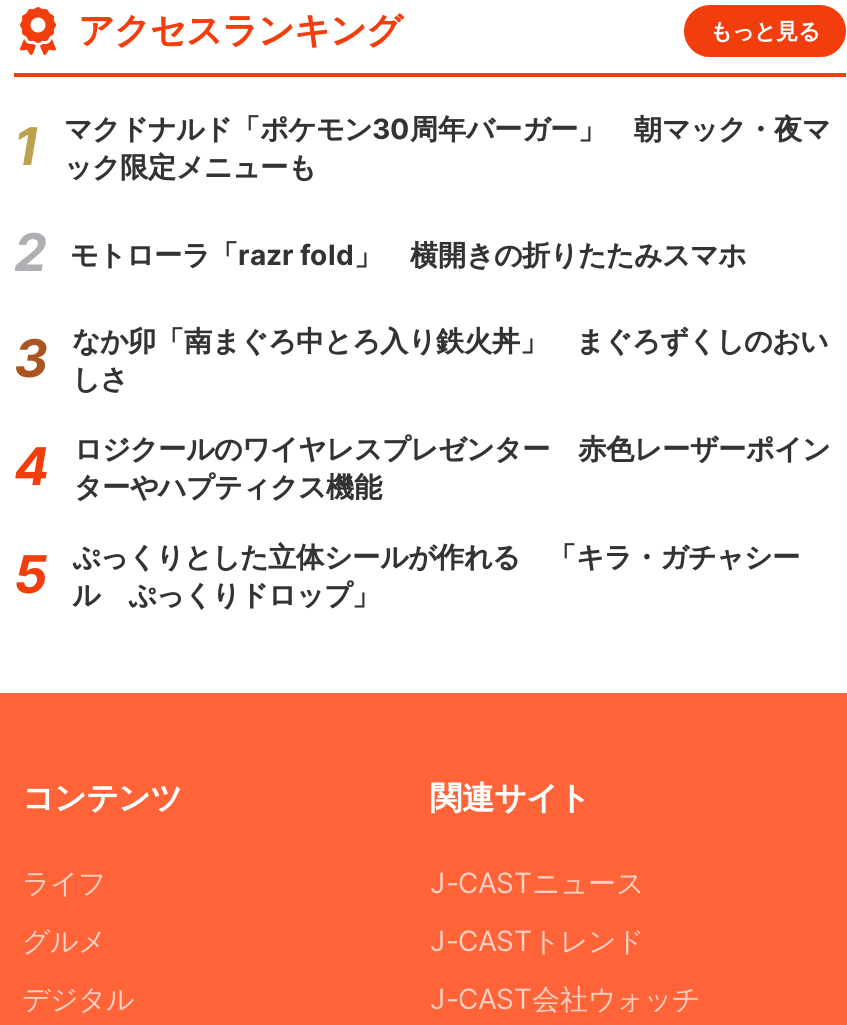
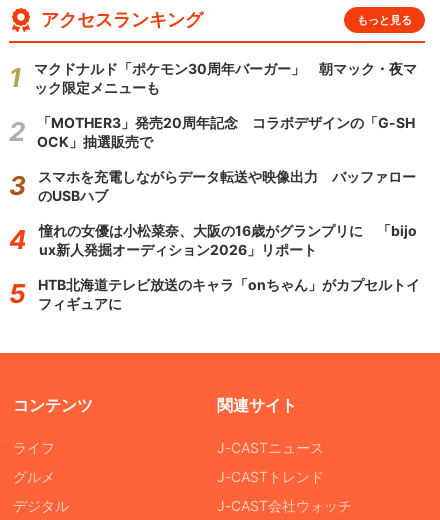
[70,236,746,270] モトローラ「razr fold」 横開きの折りたたみスマホ -> [37,114,415,150] 「MOTHER3」発売20周年記念 コラボデザインの「G-SH | OCK」抽選販売で
[72,323,828,395] なか卯「南まぐろ中とろ入り鉄火丼」 まぐろずくしのおい | しさ -> [38,168,416,204] スマホを充電しながらデータ転送や映像出力 バッファロー | のUSBハブ
[74,431,830,503] ロジクールのワイヤレスプレゼンター 赤色レーザーポイン | ターやハプティクス機能 -> [39,222,417,258] 憧れの女優は小松菜奈、大阪の16歳がグランプリに 「bijo | ux新人発掘オーディション2026」リポート
[72,539,800,611] ぷっくりとした立体シールが作れる 「キラ・ガチャシー | ル ぷっくりドロップ」 -> [38,276,420,312] HTB北海道テレビ放送のキャラ「onちゃん」がカプセルトイ | フィギュアに

